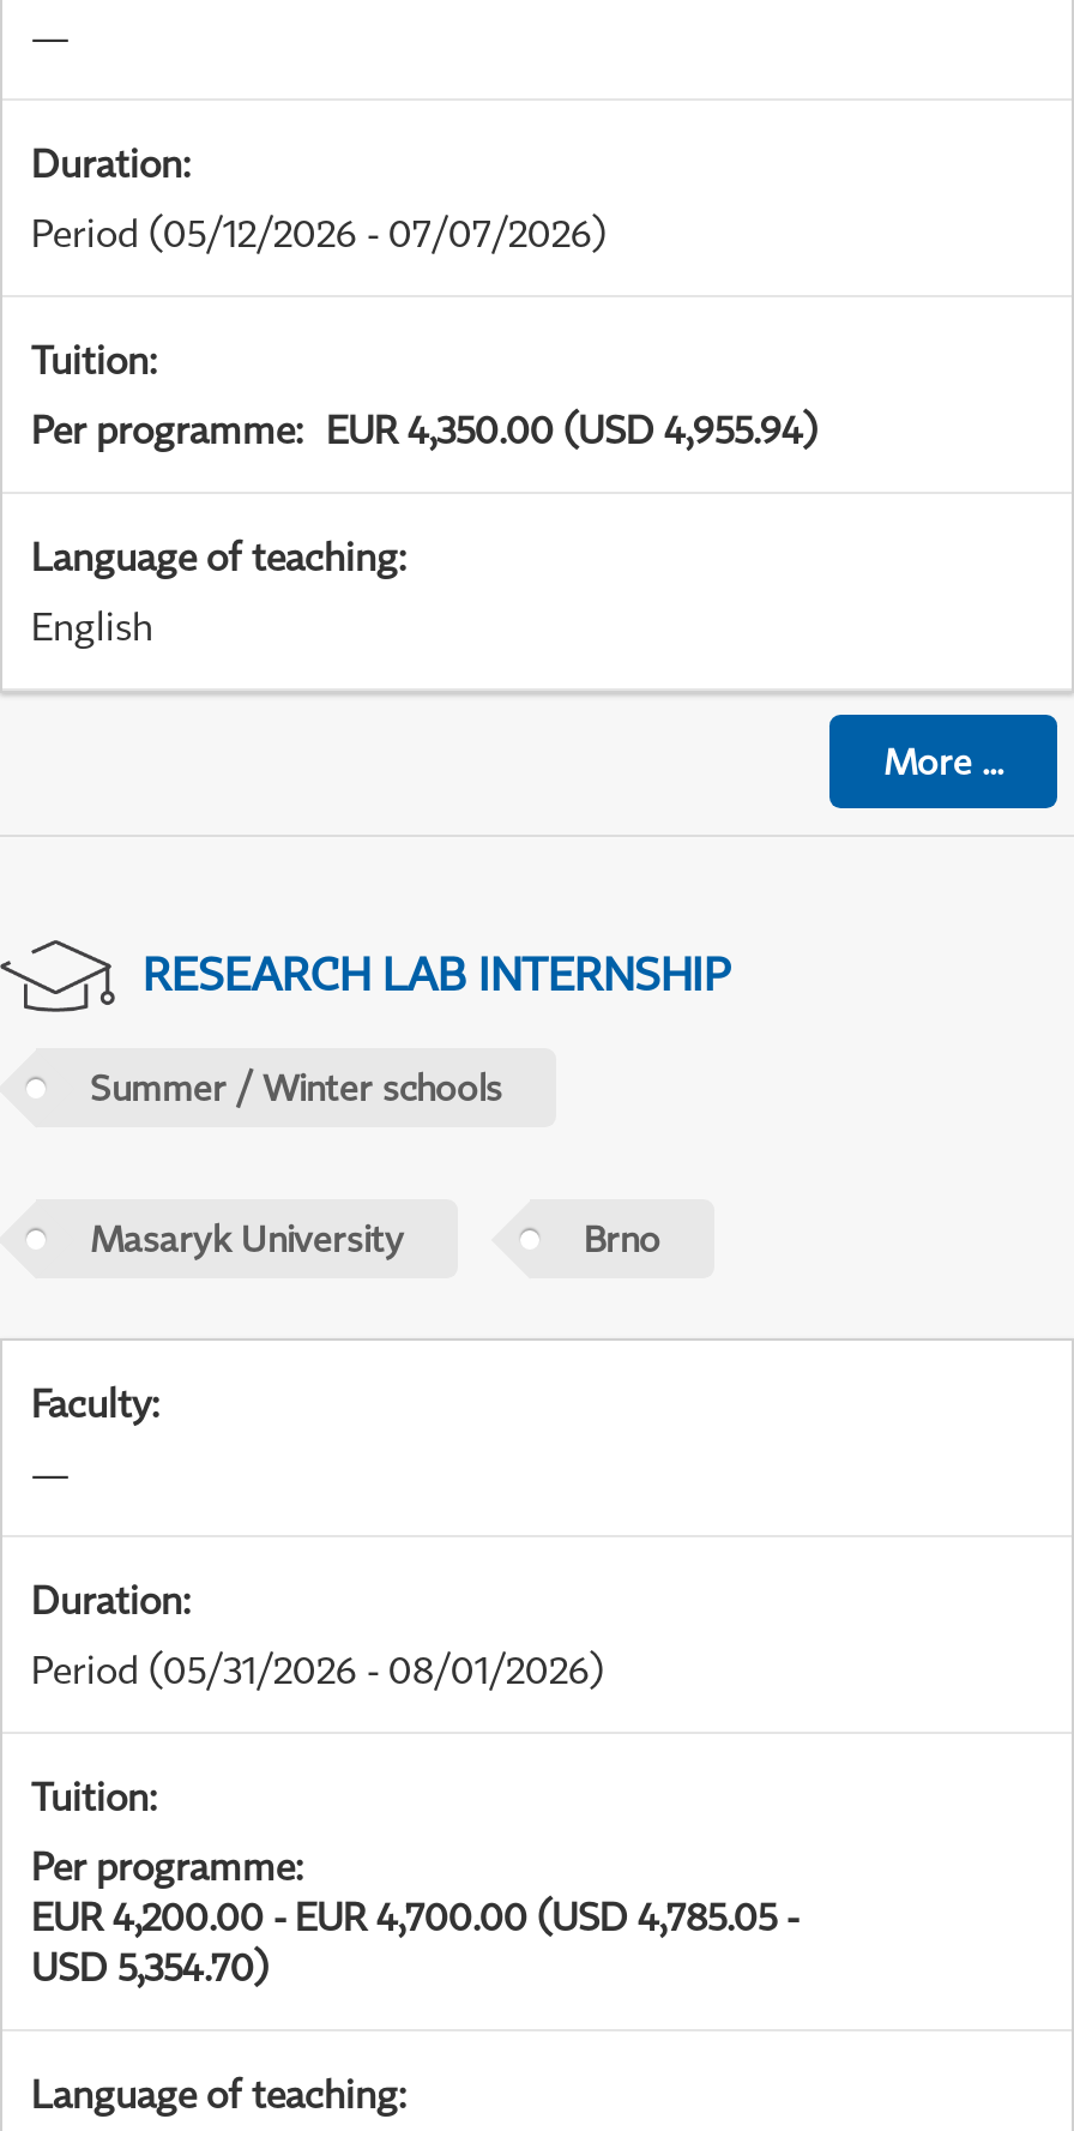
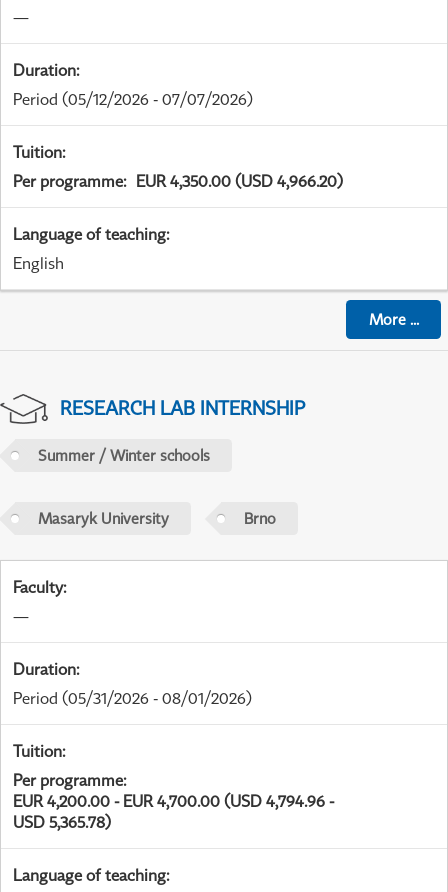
[31,406,817,454] Per programme: EUR 4,350.00 (USD 4,955.94) -> [13,171,343,191] Per programme: EUR 4,350.00 (USD 4,966.20)
[31,1893,798,1941] EUR 4,200.00 - EUR 4,700.00 (USD 4,785.05 - -> [13,791,334,811] EUR 4,200.00 - EUR 4,700.00 (USD 4,794.96 -
[31,1943,268,1991] USD 5,354.70) -> [13,812,111,832] USD 5,365.78)

